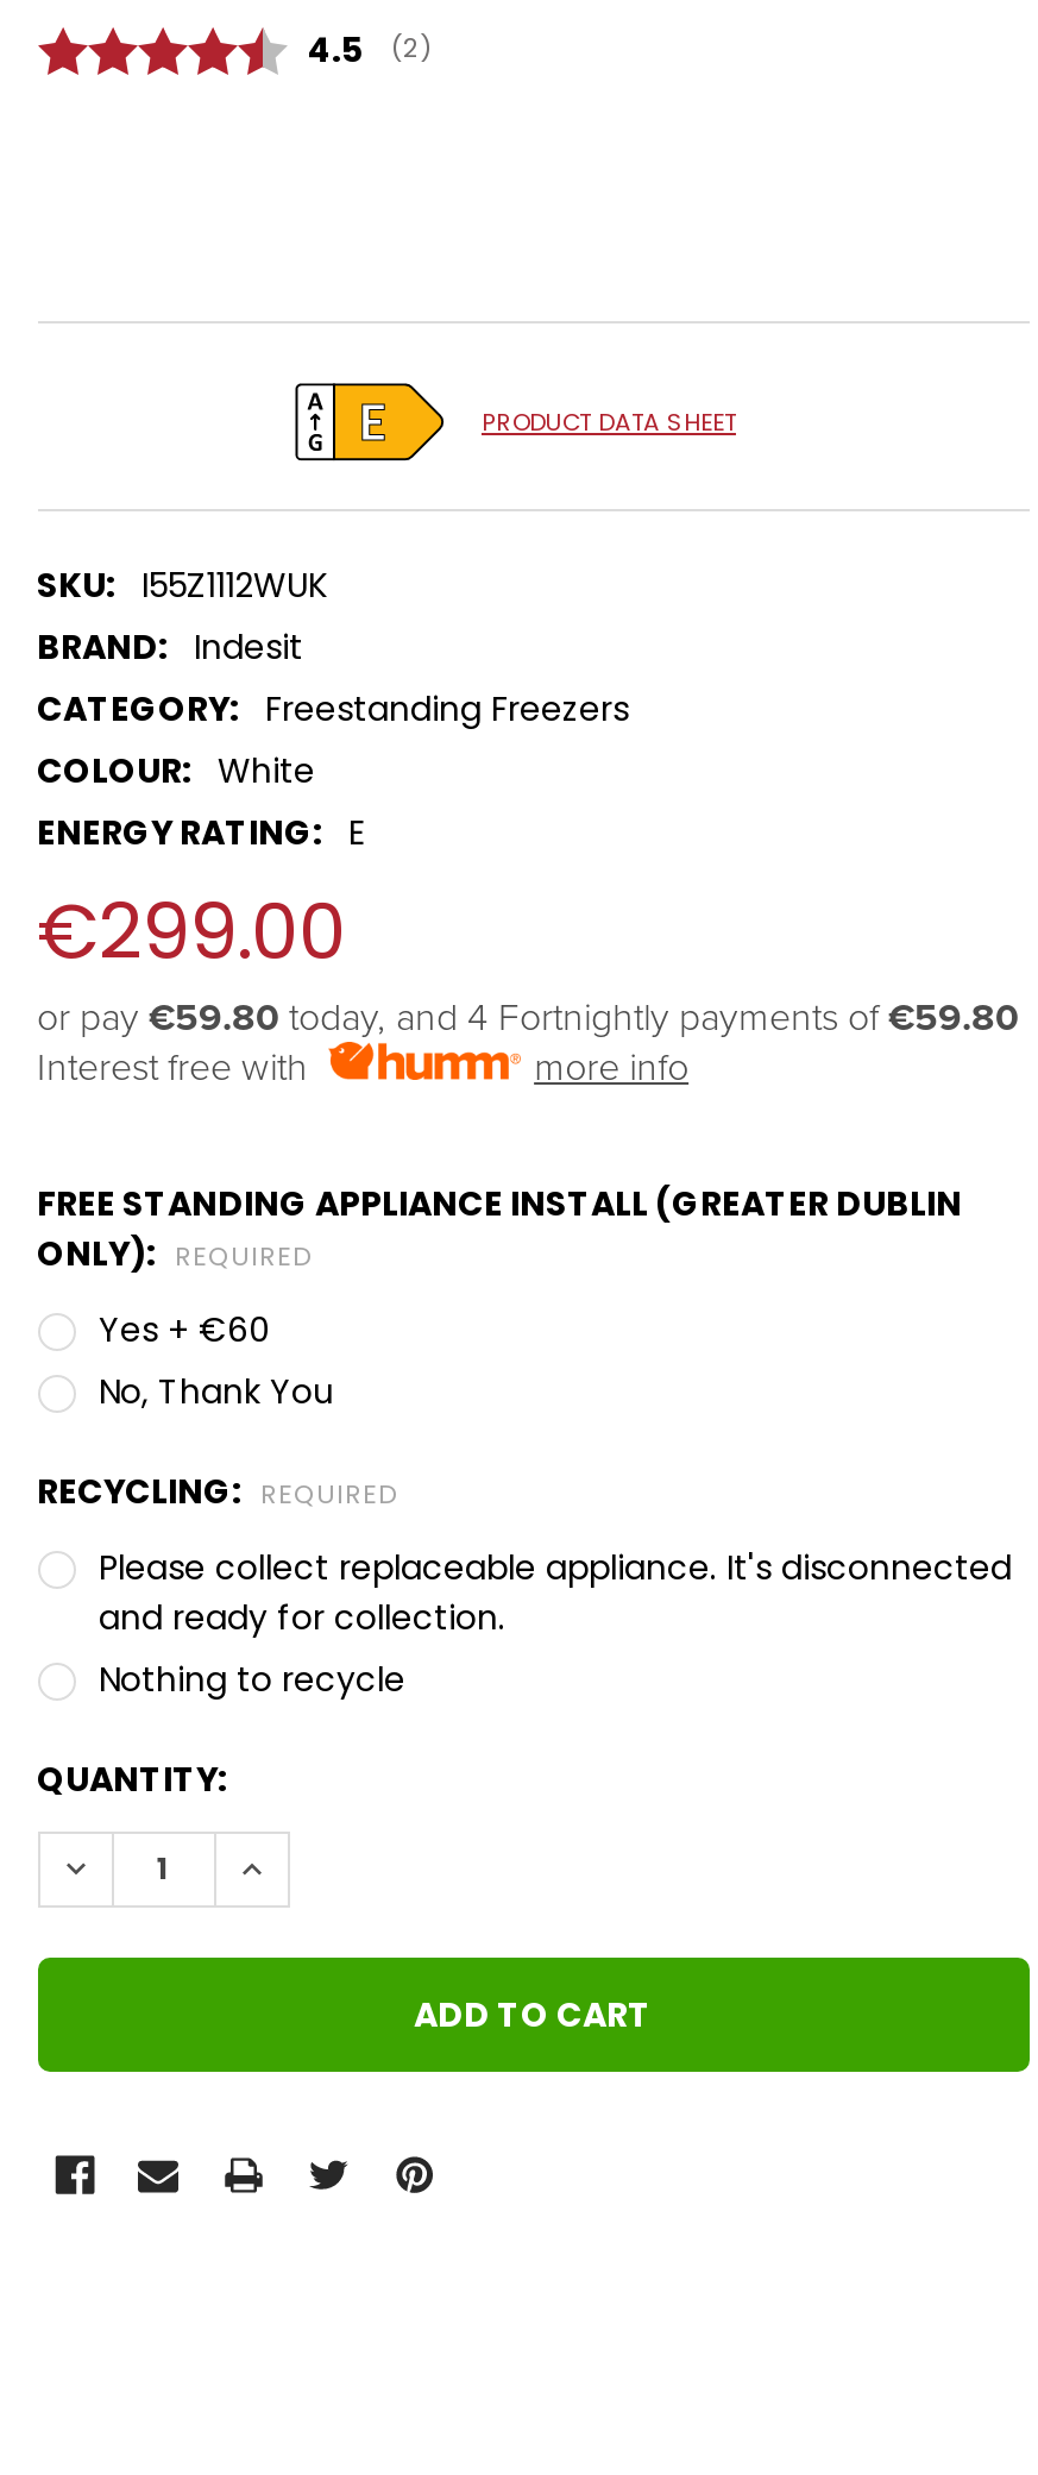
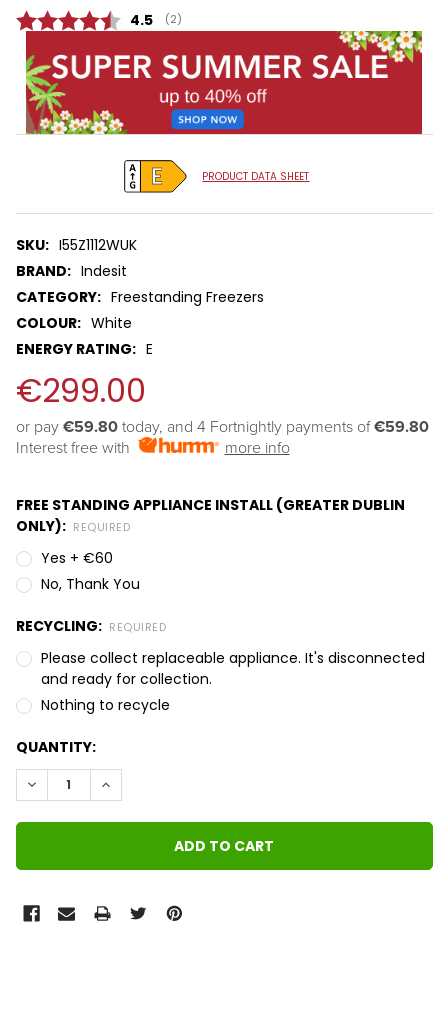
none -> [25,30,423,135] [image]

